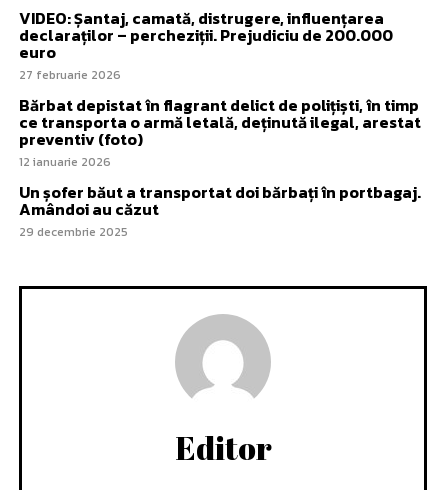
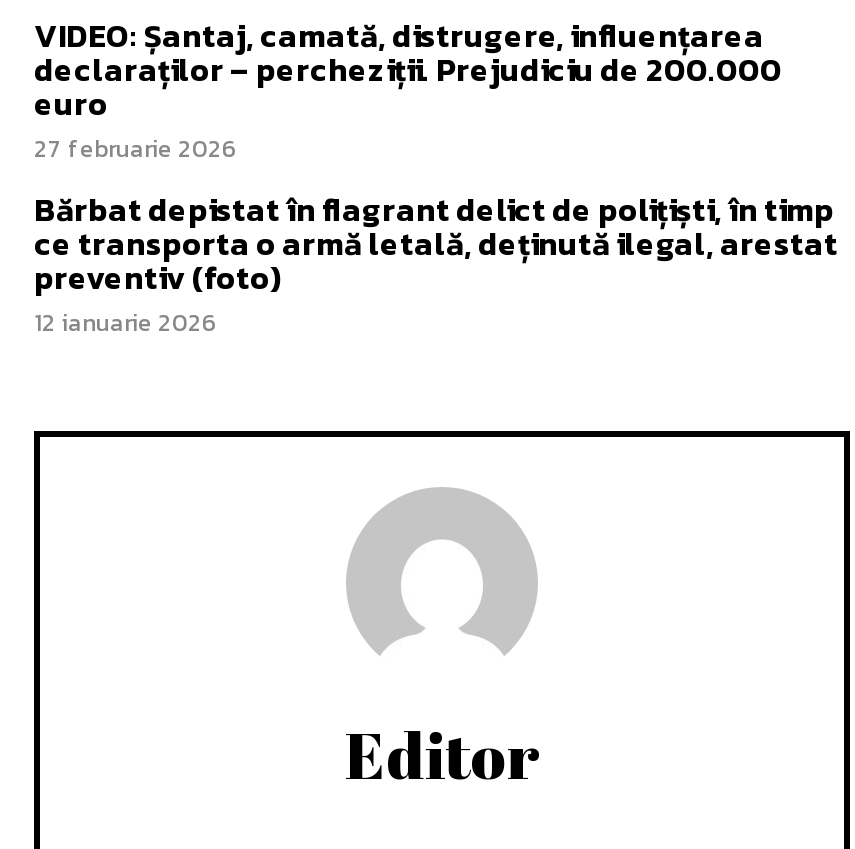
[19,180,421,241] Un șofer băut a transportat doi bărbați în portbagaj. | Amândoi au căzut | 29 decembrie 2025 -> none

